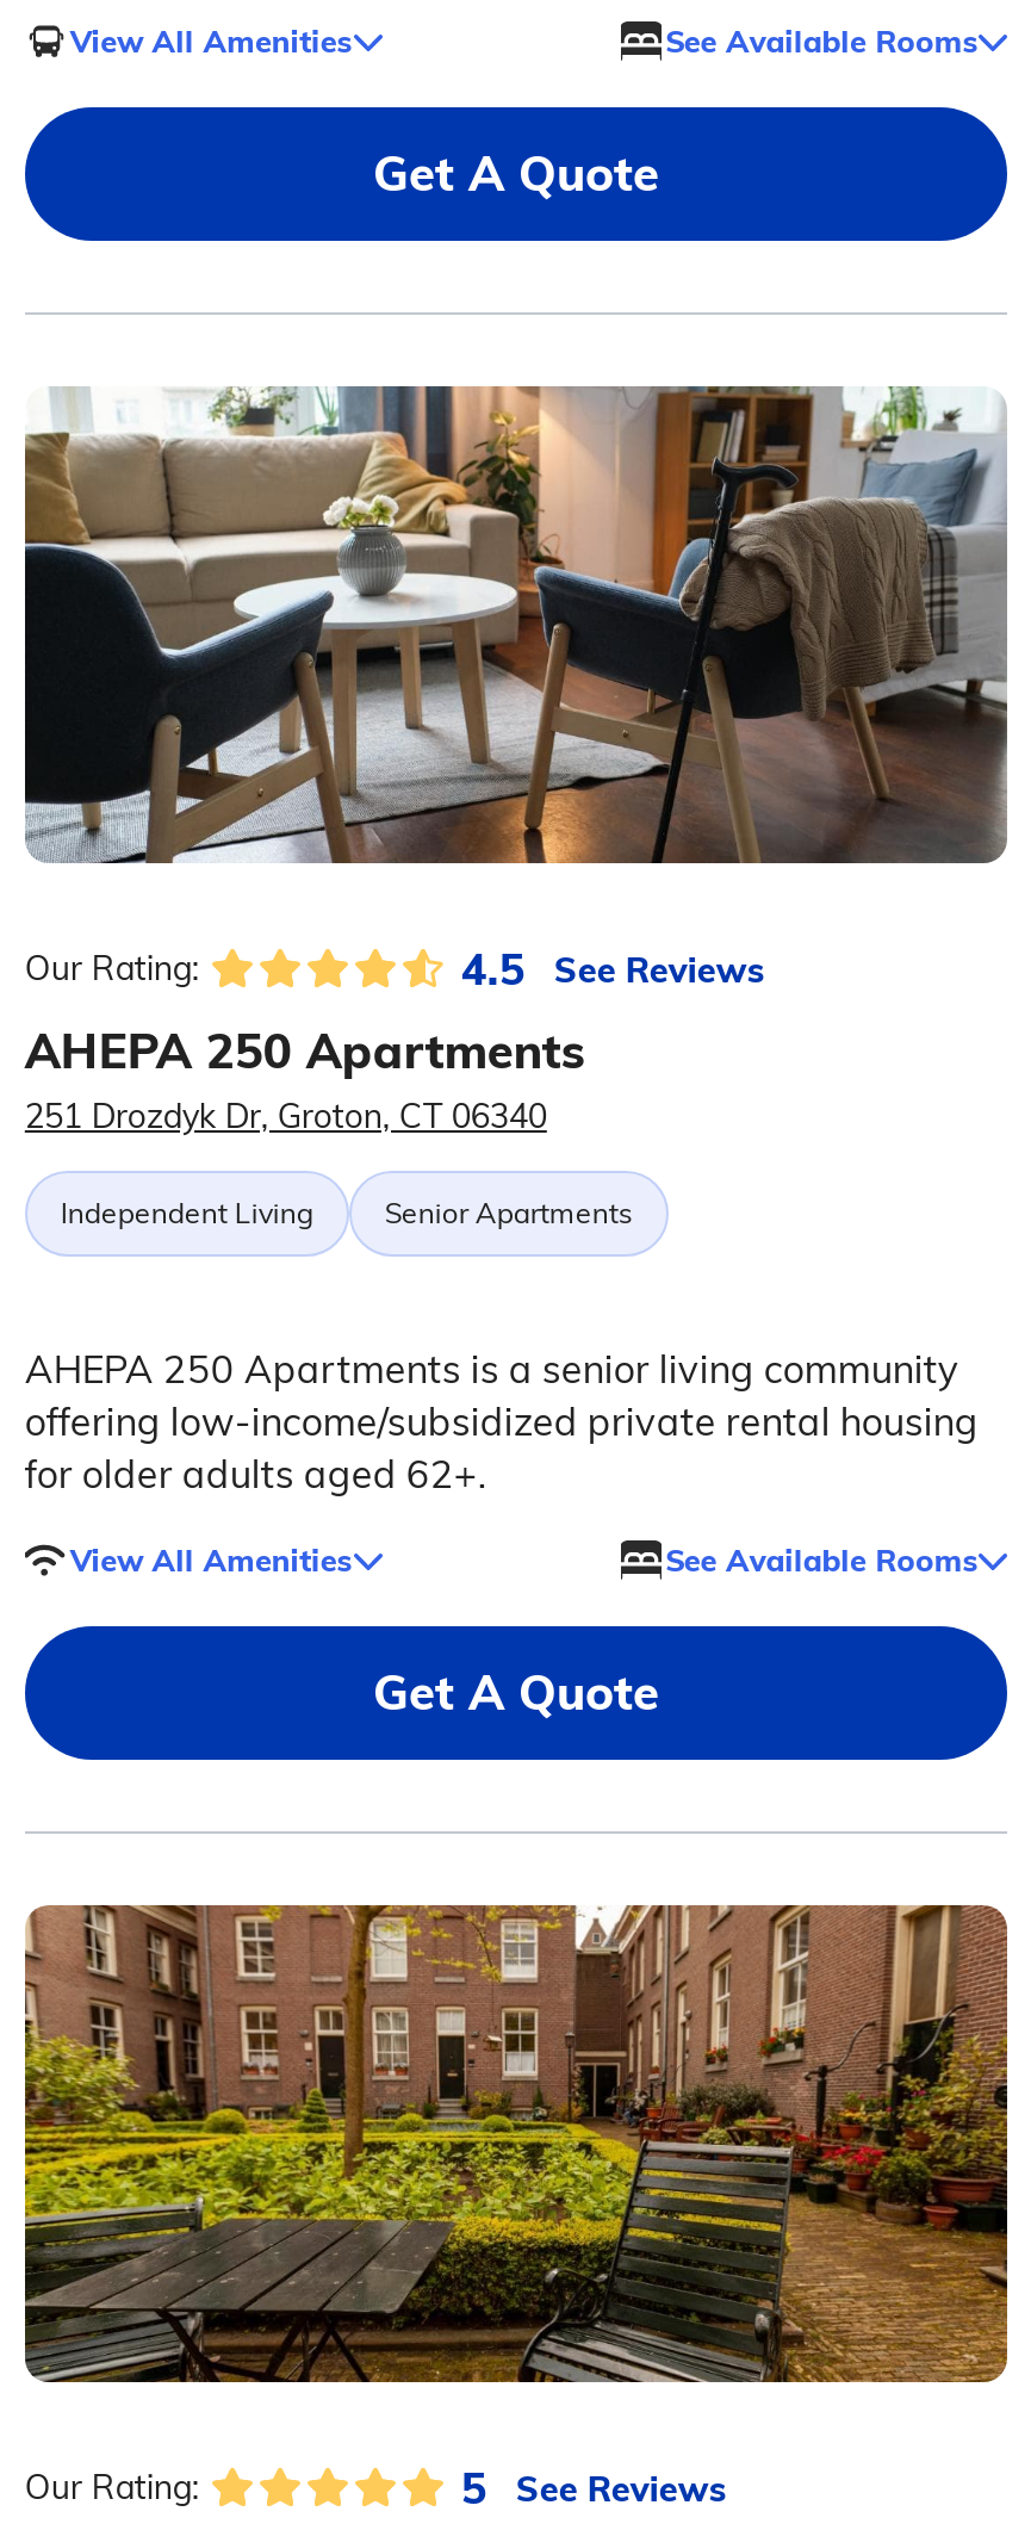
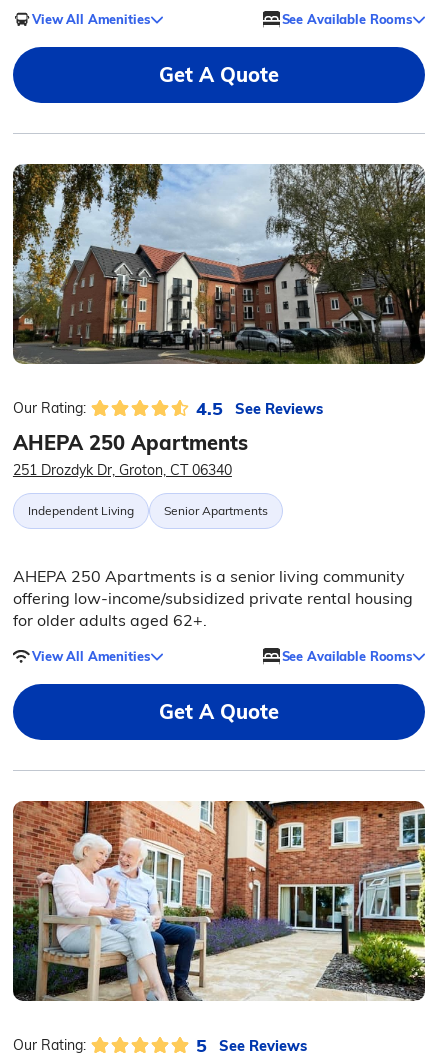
[23,384,1007,866] [image] -> [12,163,425,365] [image]
[23,1903,1010,2385] [image] -> [12,800,426,1002] [image]

